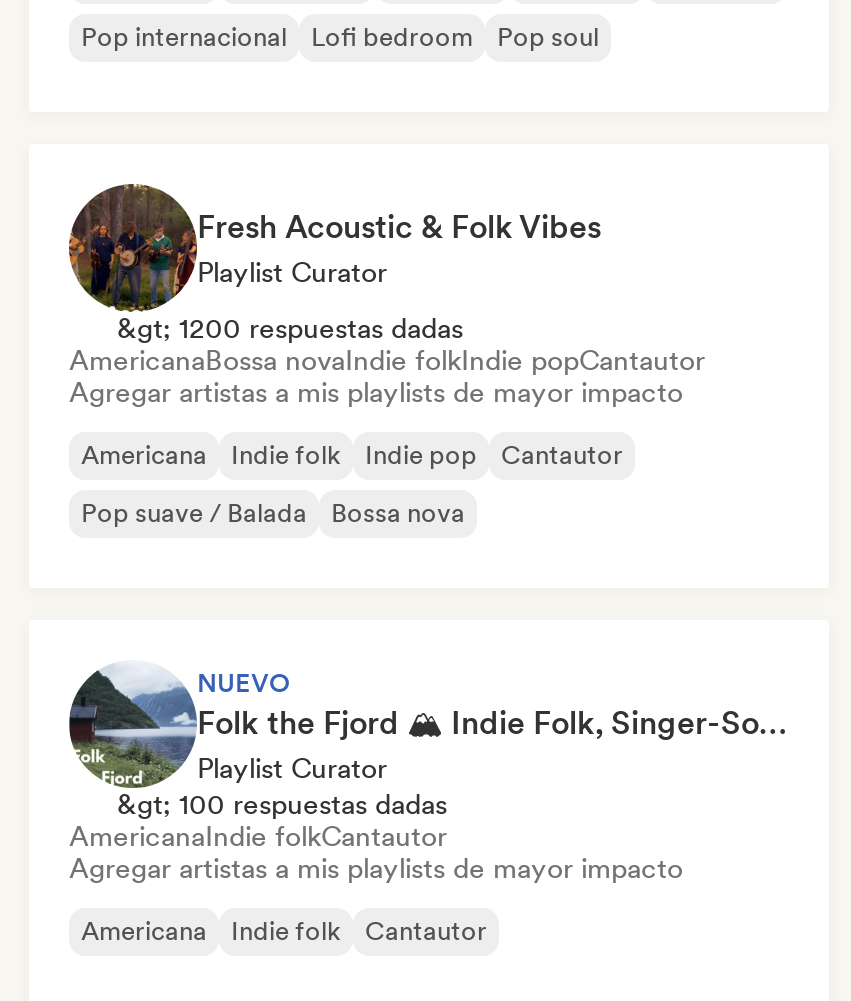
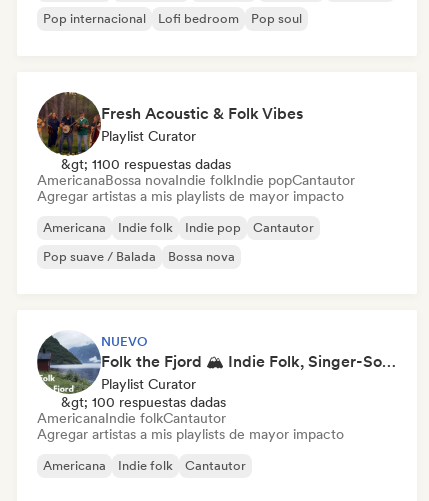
[117,312,463,344] &gt; 1200 respuestas dadas -> [61,156,231,172] &gt; 1100 respuestas dadas

